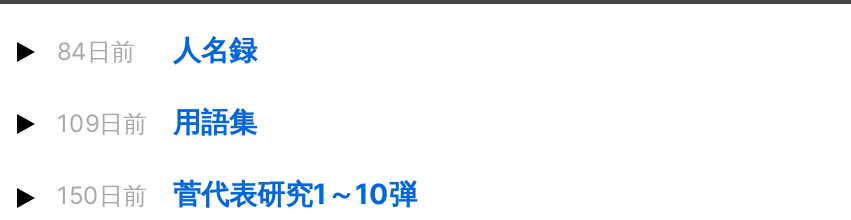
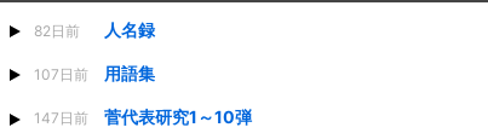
[57,32,257,66] 84日前 人名録 -> [34,19,155,40] 82日前 人名録
[57,104,257,138] 109日前 用語集 -> [34,63,155,84] 107日前 用語集
[57,177,417,211] 150日前 菅代表研究1～10弾 -> [34,107,252,127] 147日前 菅代表研究1～10弾

